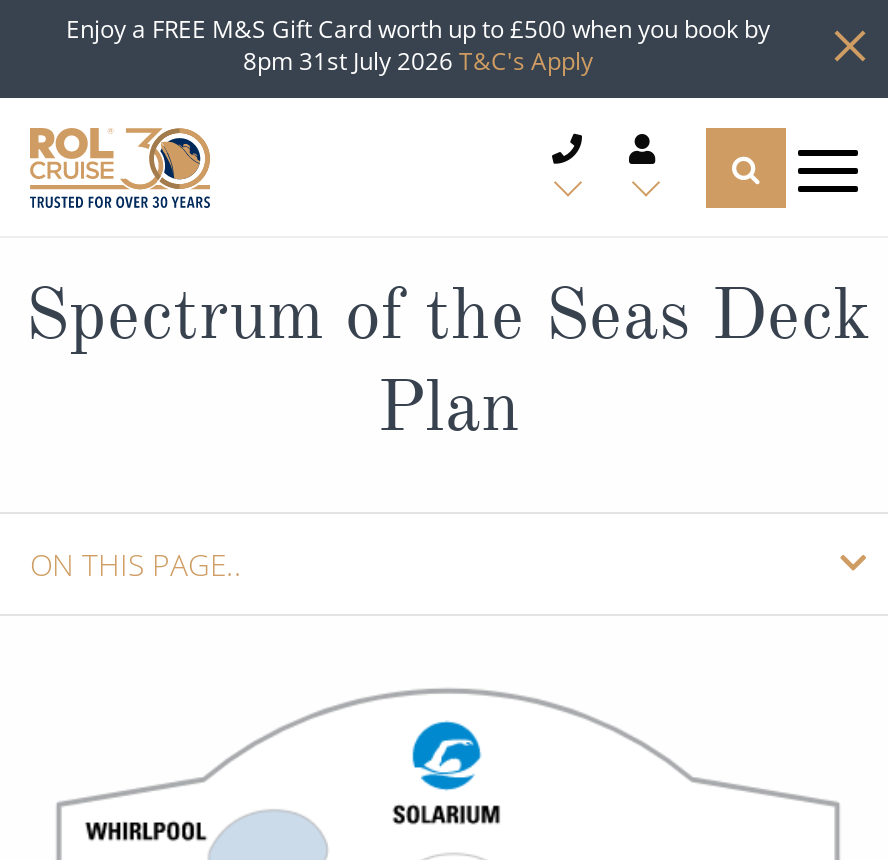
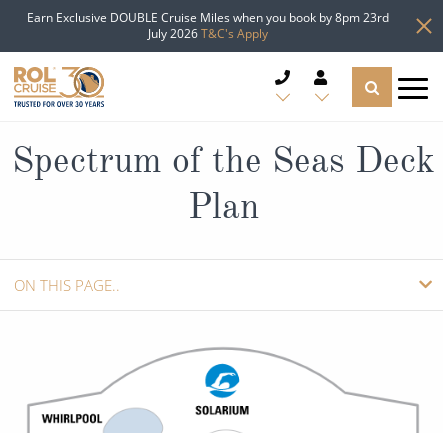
[66,12,770,78] Enjoy a FREE M&S Gift Card worth up to £500 when you book by | 8pm 31st July 2026 T&C's Apply -> [27,9,389,42] Earn Exclusive DOUBLE Cruise Miles when you book by 8pm 23rd | July 2026 T&C's Apply

